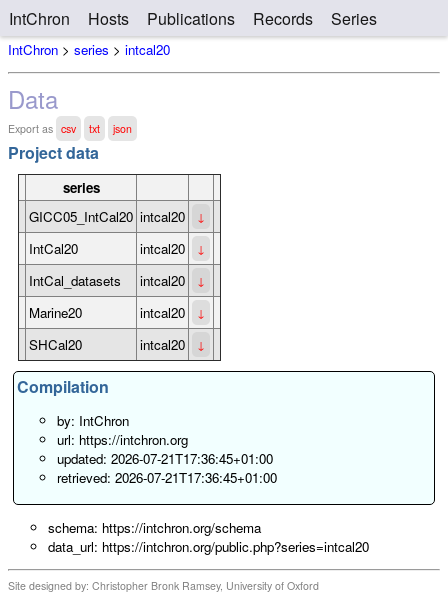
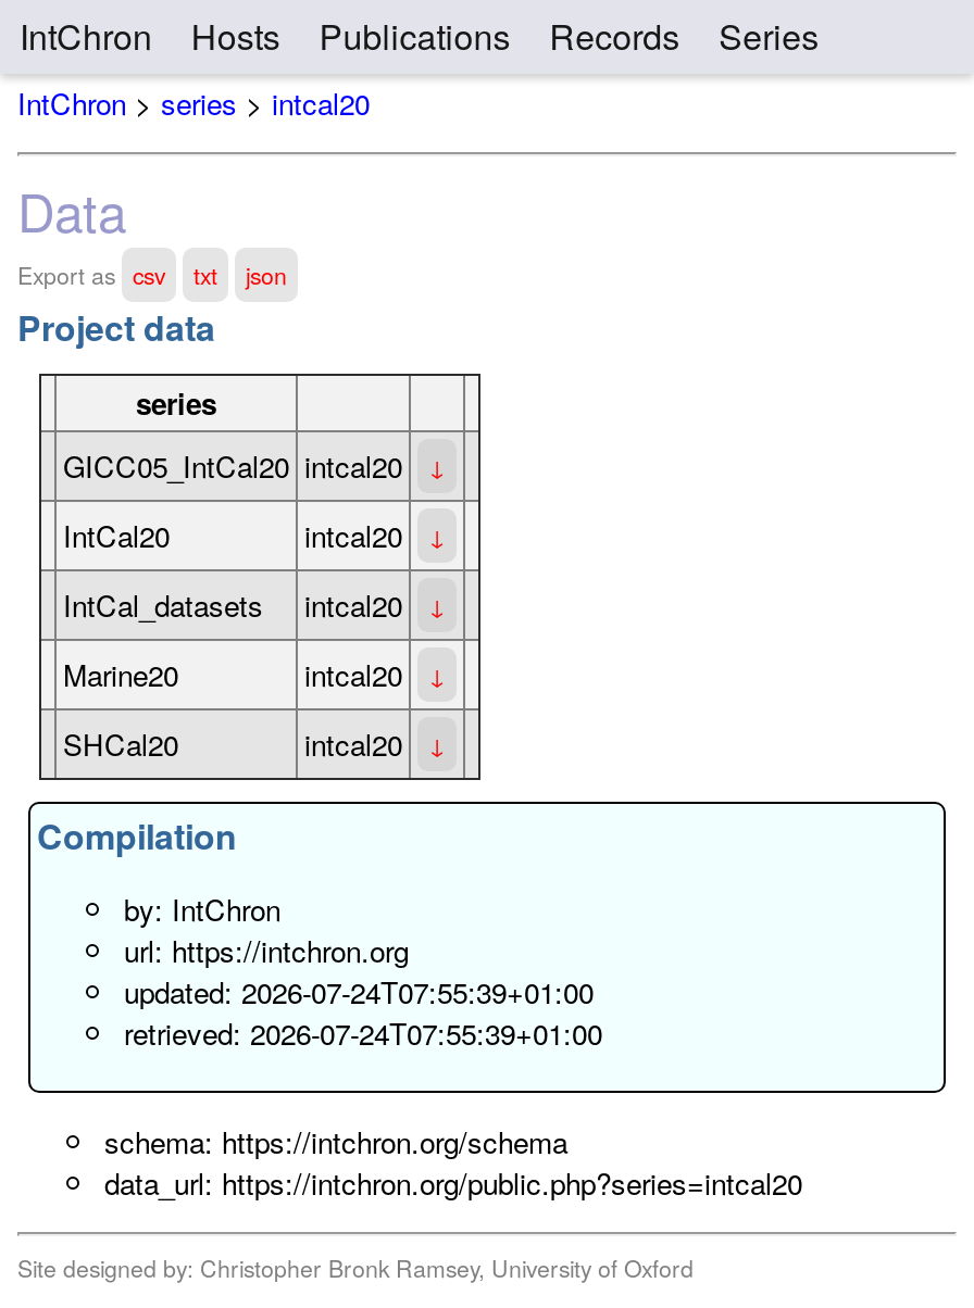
[57,449,273,468] updated: 2026-07-21T17:36:45+01:00 -> [124,972,594,1013] updated: 2026-07-24T07:55:39+01:00
[57,468,277,487] retrieved: 2026-07-21T17:36:45+01:00 -> [124,1013,602,1054] retrieved: 2026-07-24T07:55:39+01:00

